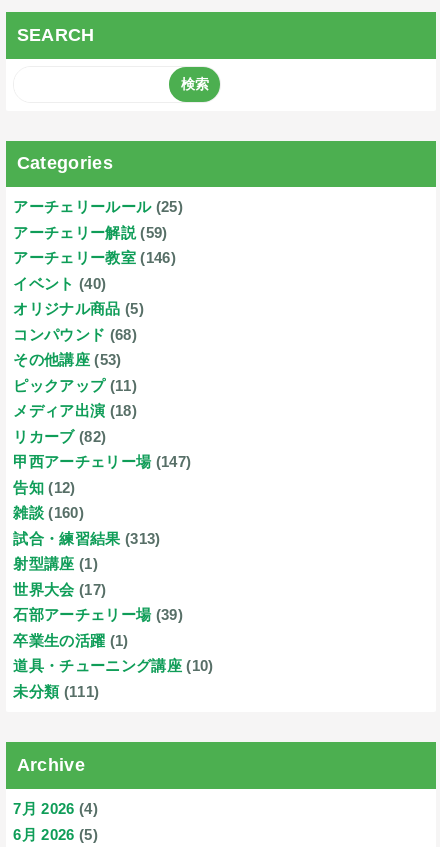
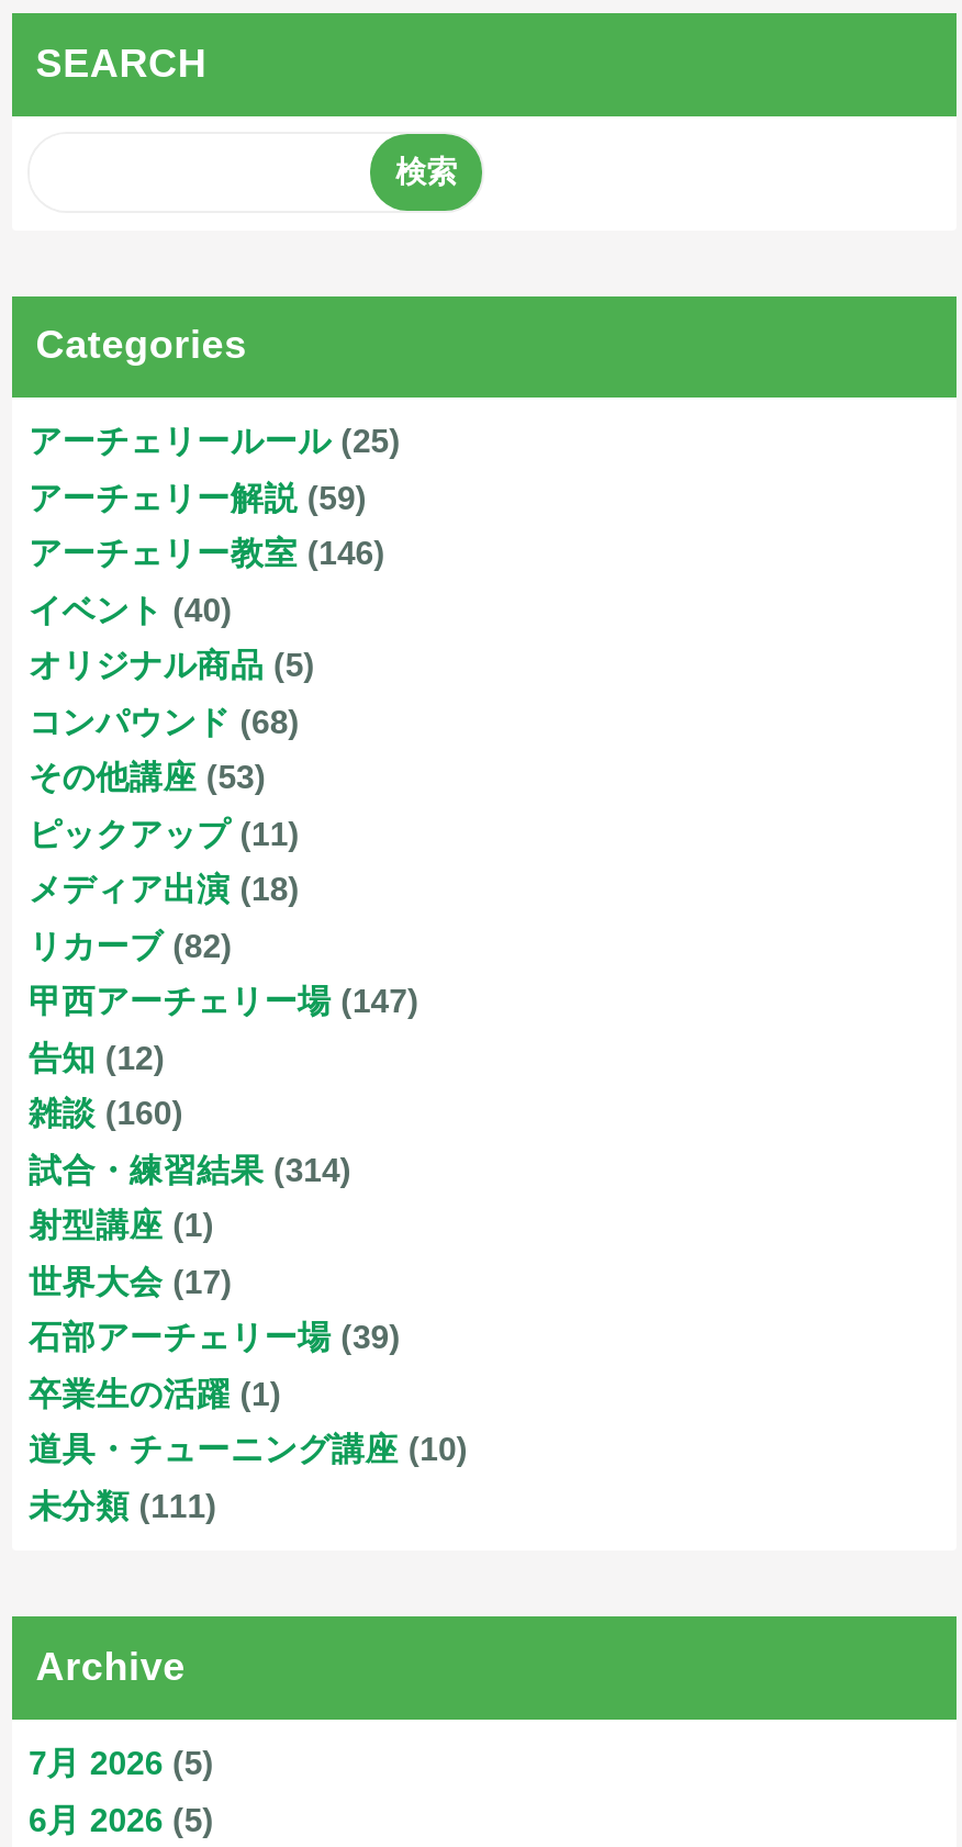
[13,530,161,547] 試合・練習結果 (313) -> [29,1151,352,1188] 試合・練習結果 (314)
[13,800,98,817] 7月 2026 (4) -> [29,1744,214,1781] 7月 2026 (5)

